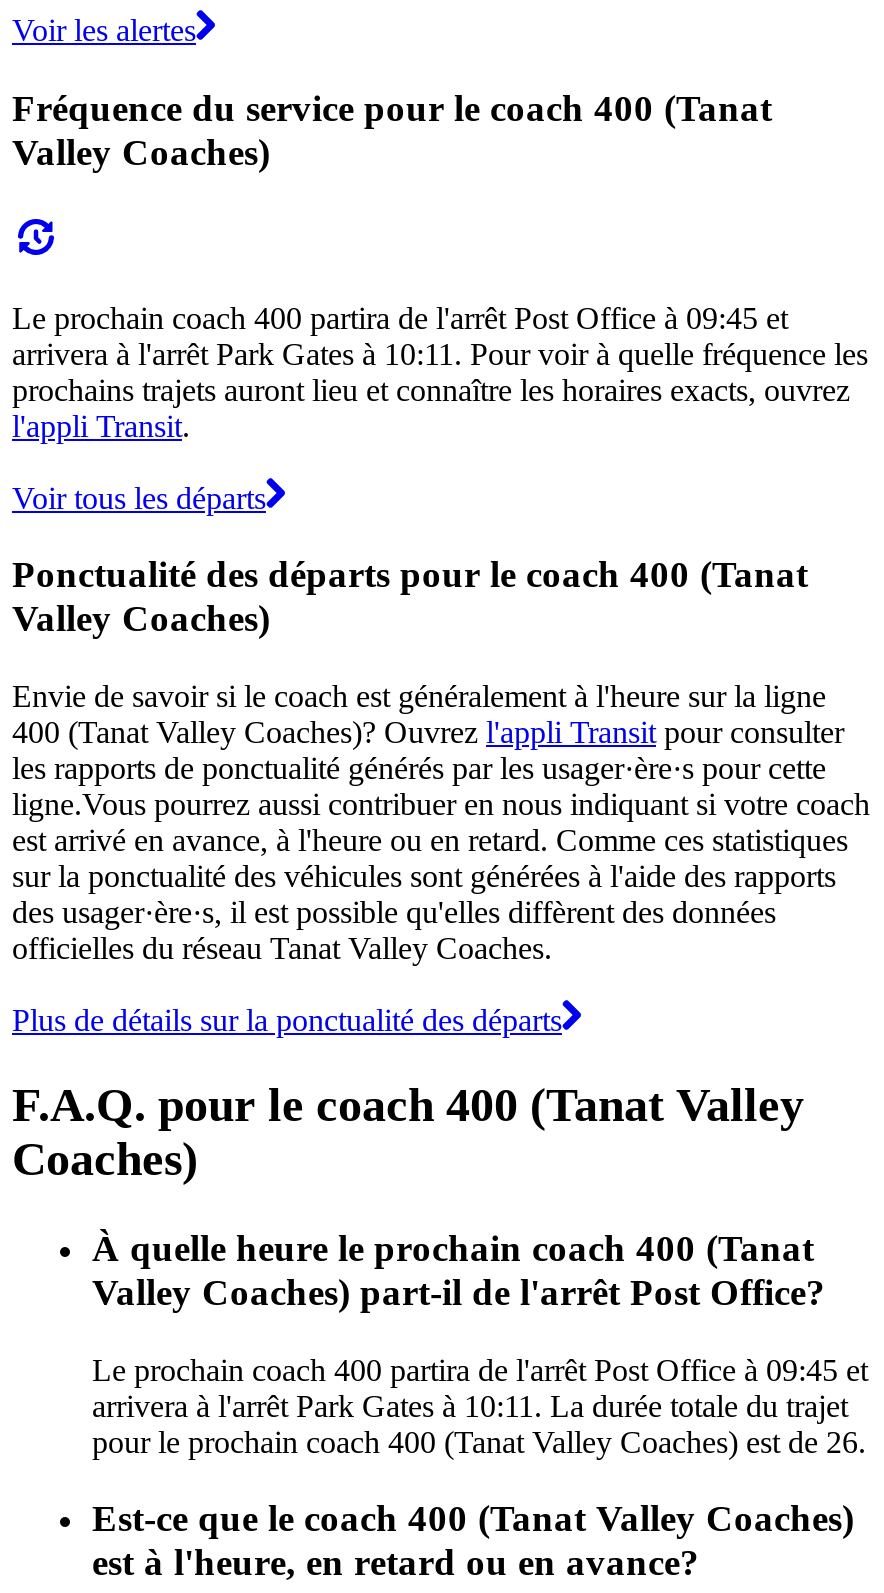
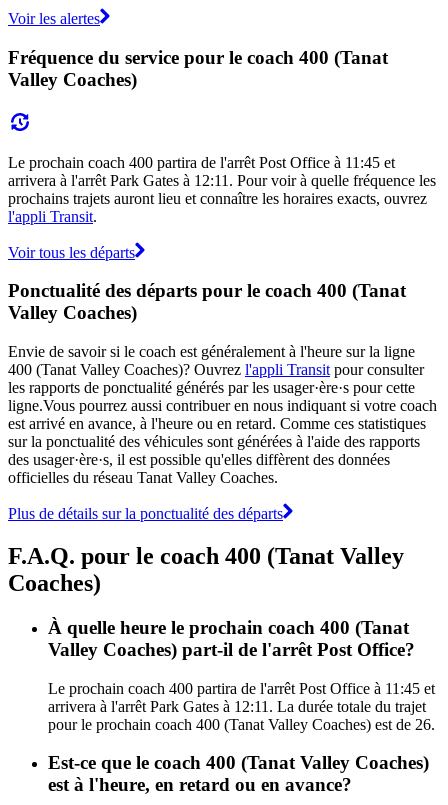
[12,300,788,334] Le prochain coach 400 partira de l'arrêt Post Office à 09:45 et -> [8,153,395,170] Le prochain coach 400 partira de l'arrêt Post Office à 11:45 et
[12,336,868,370] arrivera à l'arrêt Park Gates à 10:11. Pour voir à quelle fréquence les -> [8,171,436,188] arrivera à l'arrêt Park Gates à 12:11. Pour voir à quelle fréquence les
[92,1352,868,1386] Le prochain coach 400 partira de l'arrêt Post Office à 09:45 et -> [48,679,435,696] Le prochain coach 400 partira de l'arrêt Post Office à 11:45 et
[92,1388,848,1422] arrivera à l'arrêt Park Gates à 10:11. La durée totale du trajet -> [48,697,426,714] arrivera à l'arrêt Park Gates à 12:11. La durée totale du trajet

